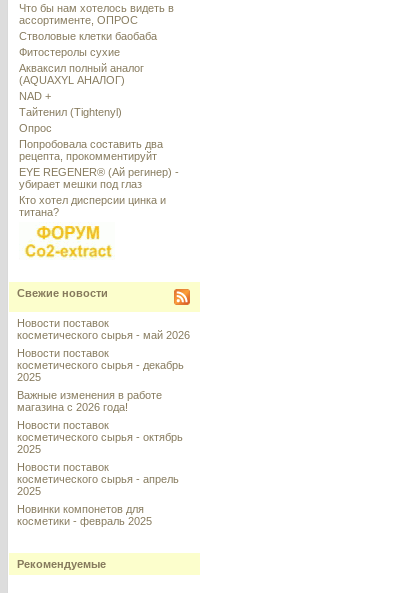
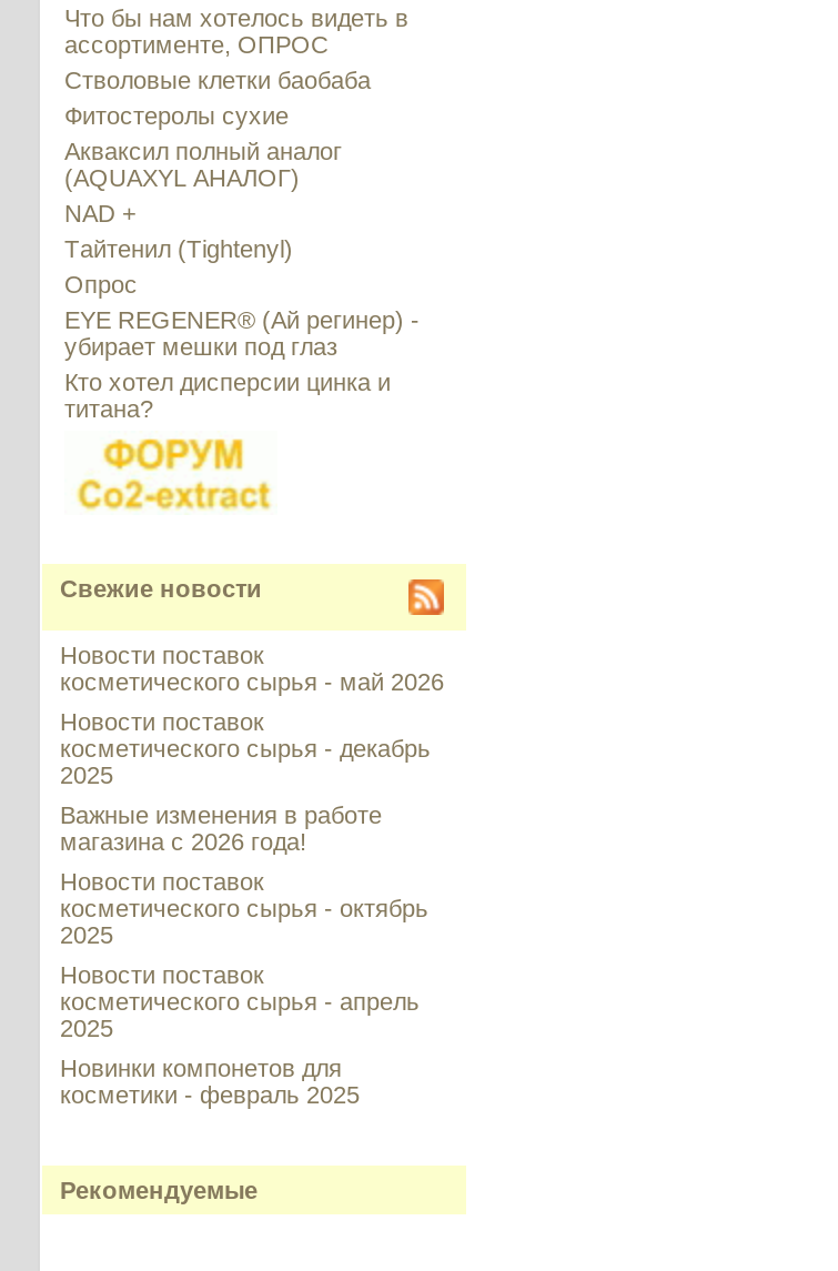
[19,138,163,162] Попробовала составить два | рецепта, прокомментируйт -> none

